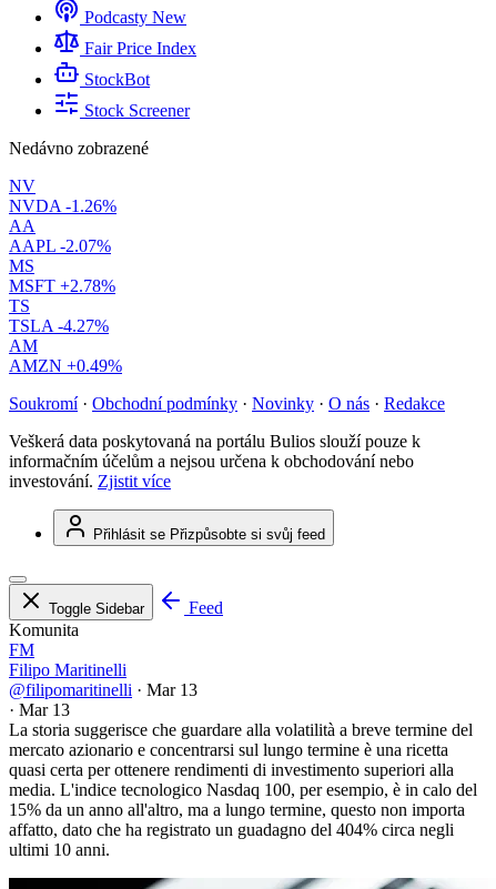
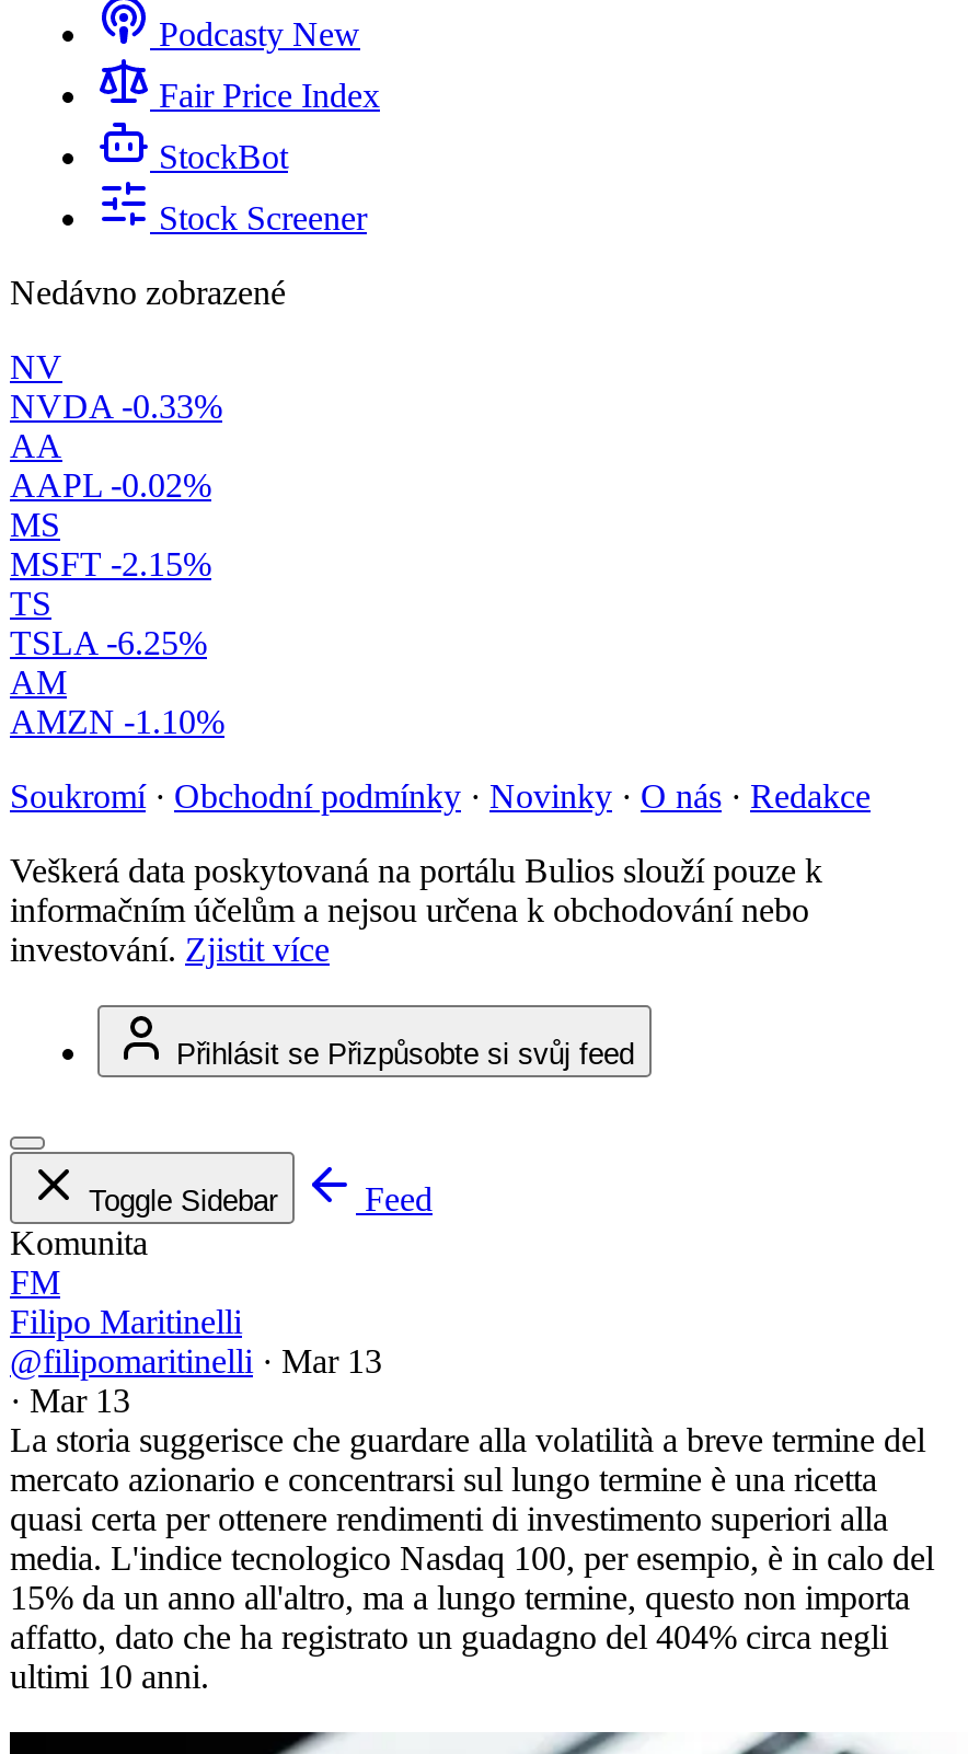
[9,197,117,215] NVDA -1.26% -> [10,388,222,425] NVDA -0.33%
[9,237,111,255] AAPL -2.07% -> [10,467,211,504] AAPL -0.02%
[9,276,115,295] MSFT +2.78% -> [10,545,211,583] MSFT -2.15%
[9,316,109,335] TSLA -4.27% -> [10,624,207,662] TSLA -6.25%
[9,356,122,375] AMZN +0.49% -> [10,703,224,740] AMZN -1.10%

